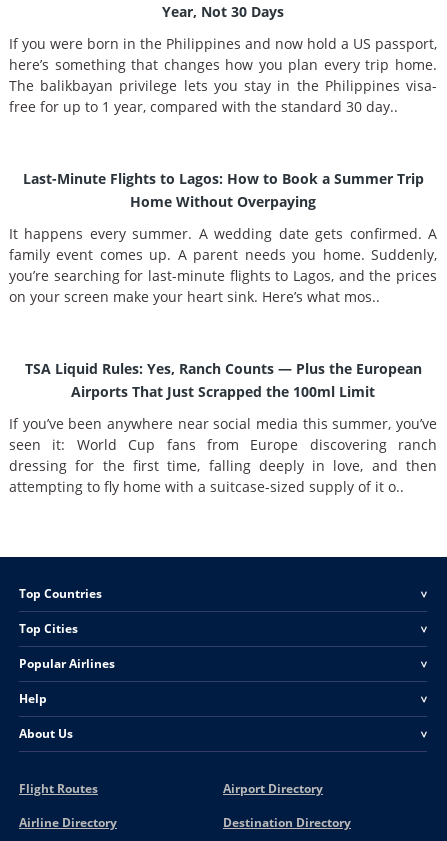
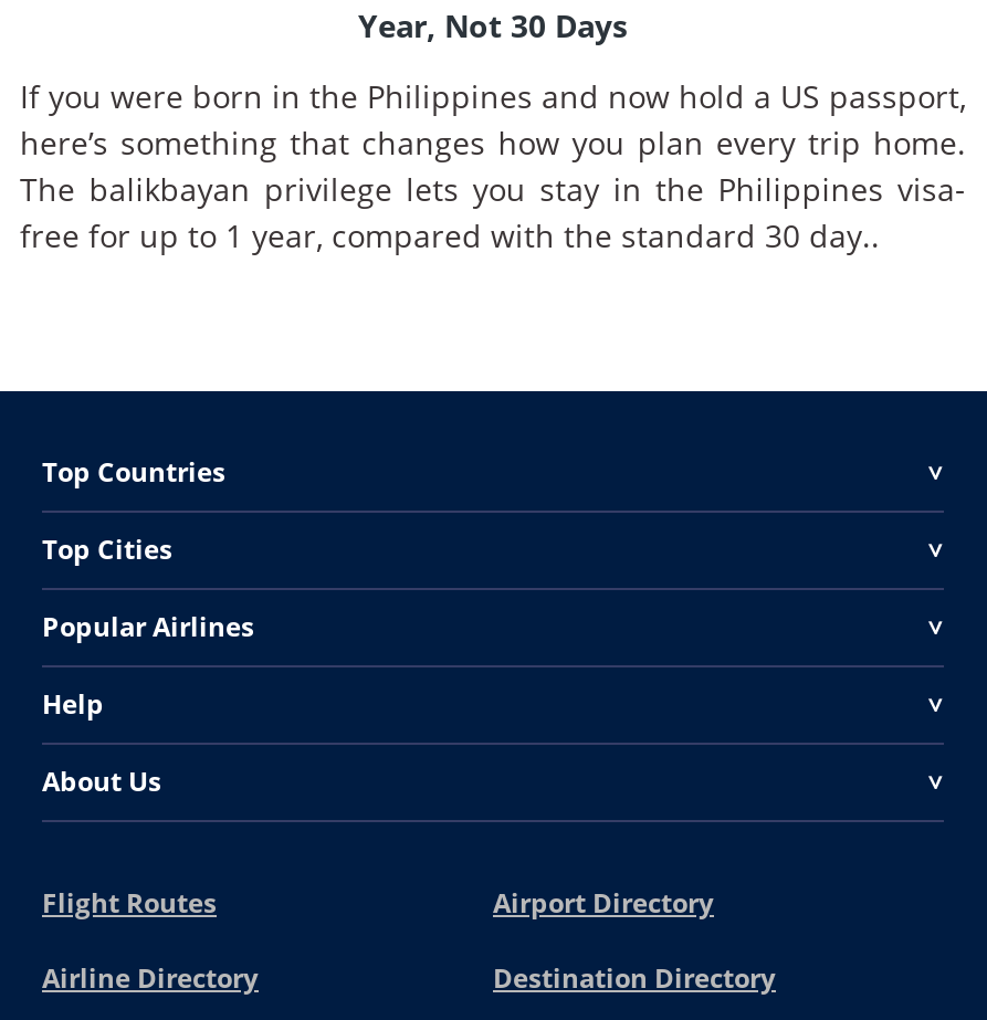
[9,169,437,306] Last-Minute Flights to Lagos: How to Book a Summer Trip | Home Without Overpaying | It happens every summer. A wedding date gets confirmed. A | family event comes up. A parent needs you home. Suddenly, | you’re searching for last-minute flights to Lagos, and the prices | on your screen make your heart sink. Here’s what mos.. -> none
[9,359,437,496] TSA Liquid Rules: Yes, Ranch Counts — Plus the European | Airports That Just Scrapped the 100ml Limit | If you’ve been anywhere near social media this summer, you’ve | seen it: World Cup fans from Europe discovering ranch | dressing for the first time, falling deeply in love, and then | attempting to fly home with a suitcase-sized supply of it o.. -> none

